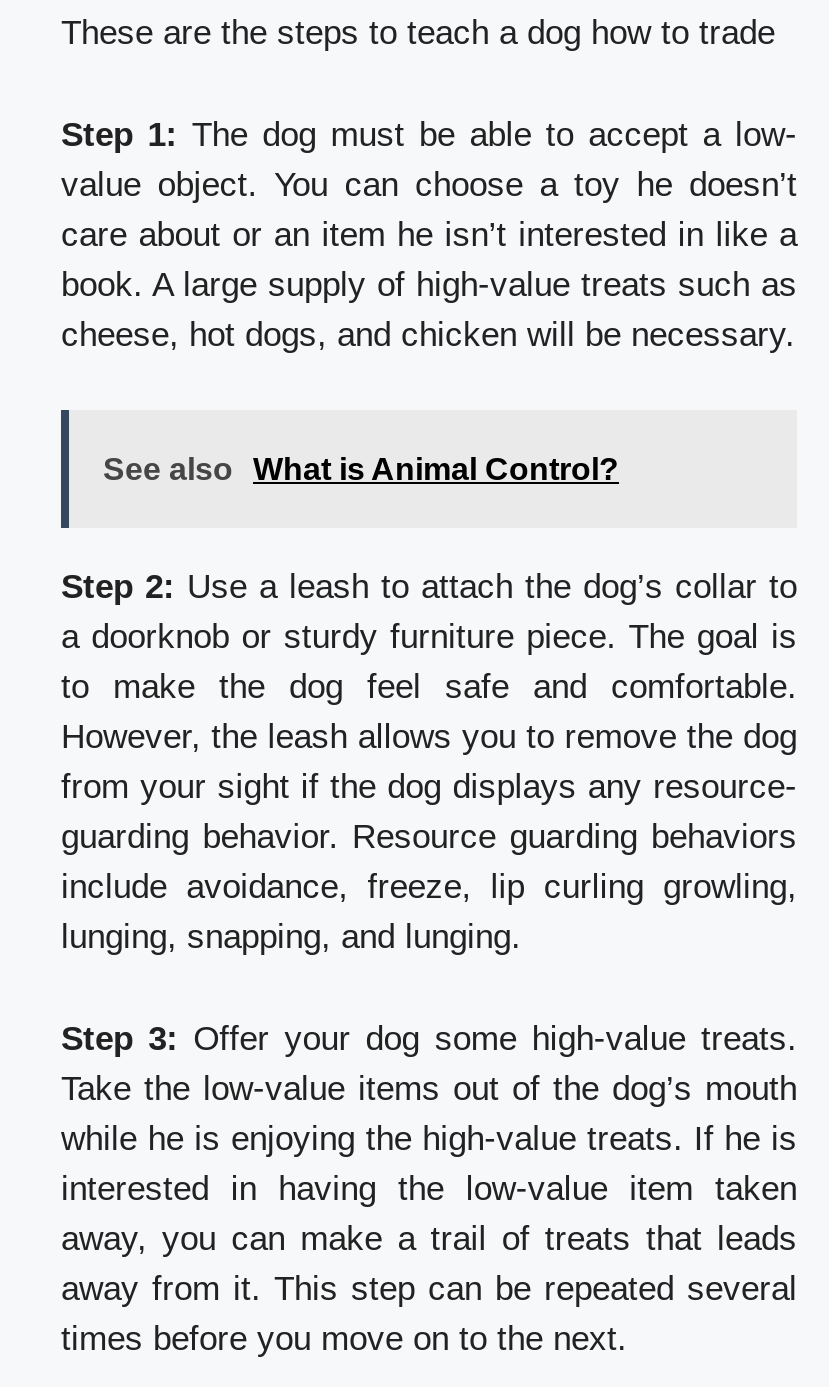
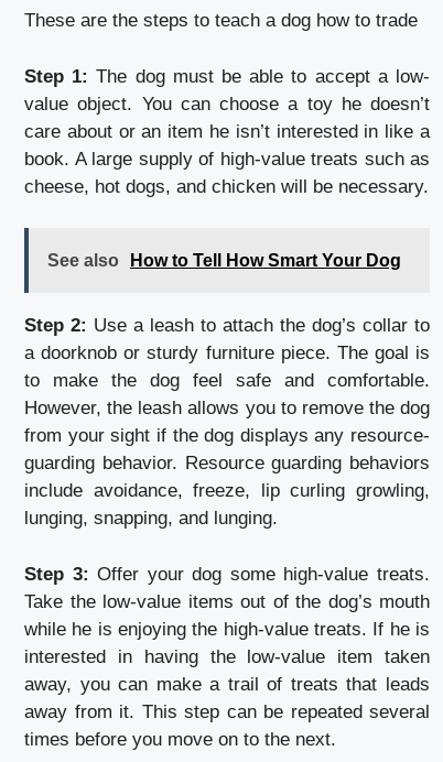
[103,452,619,486] See also What is Animal Control? -> [47,251,401,270] See also How to Tell How Smart Your Dog

